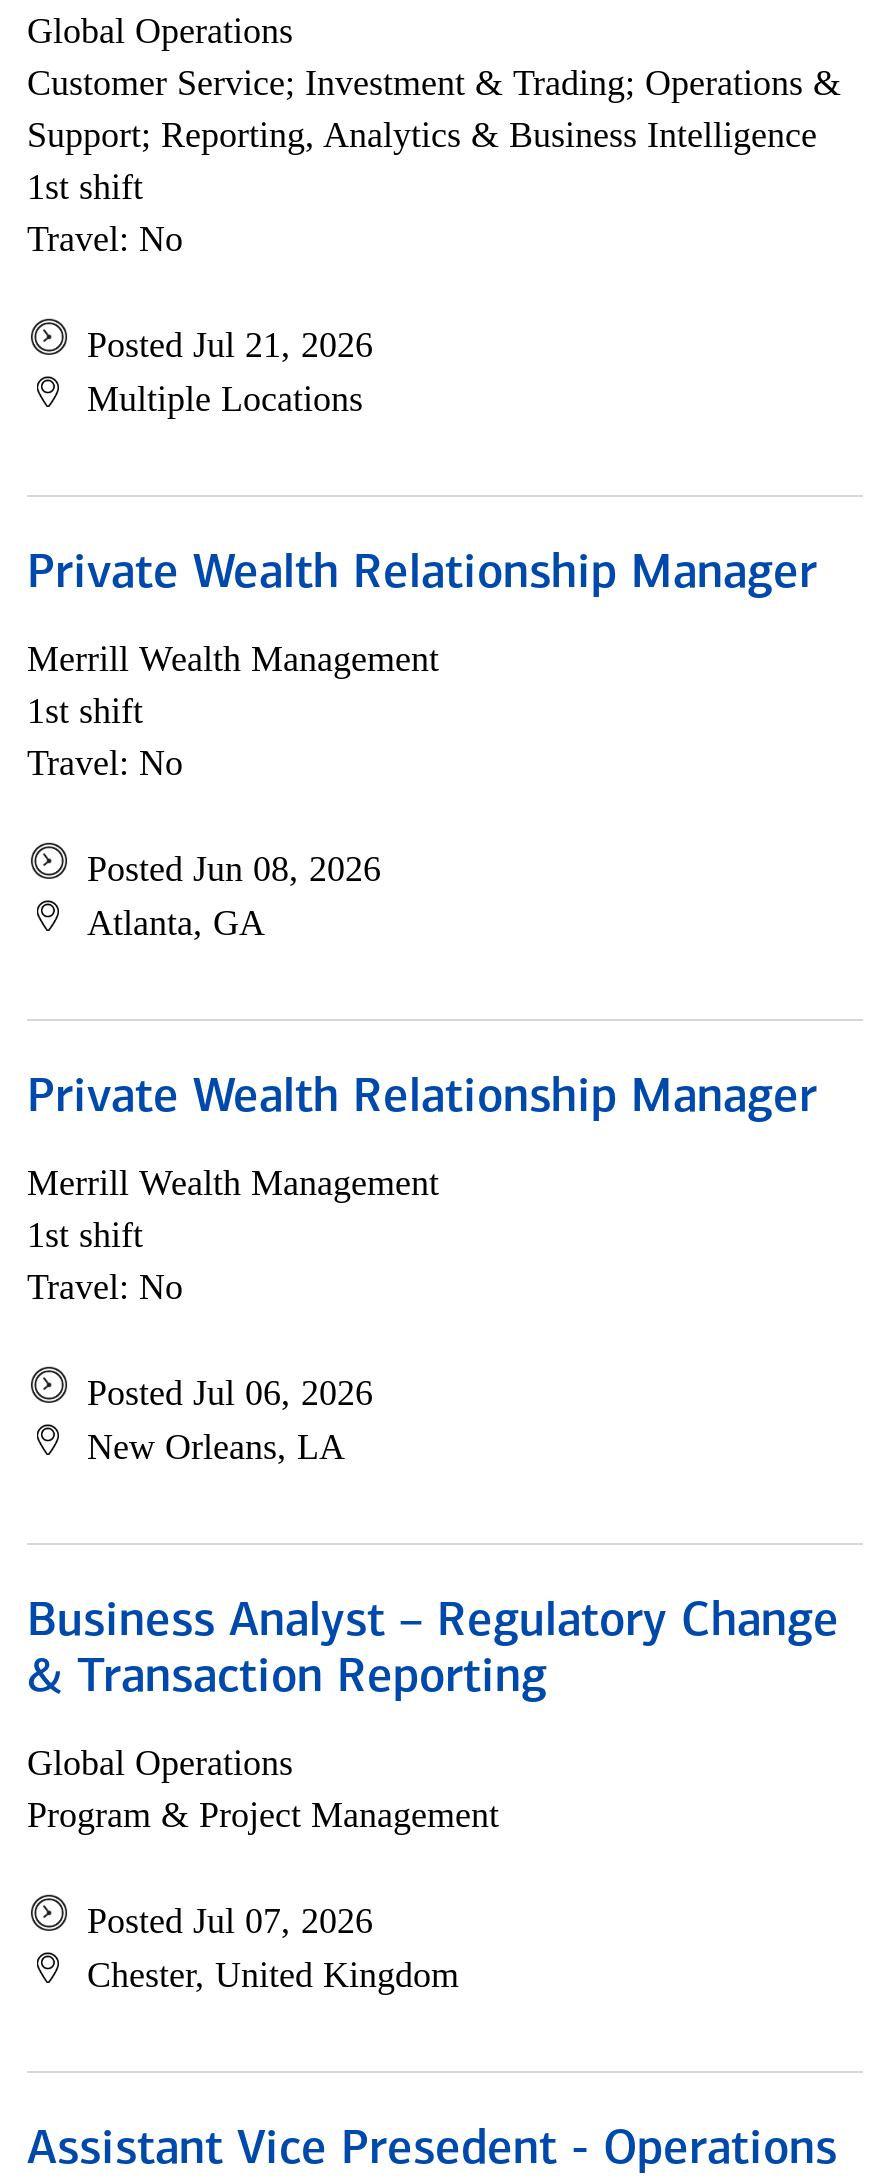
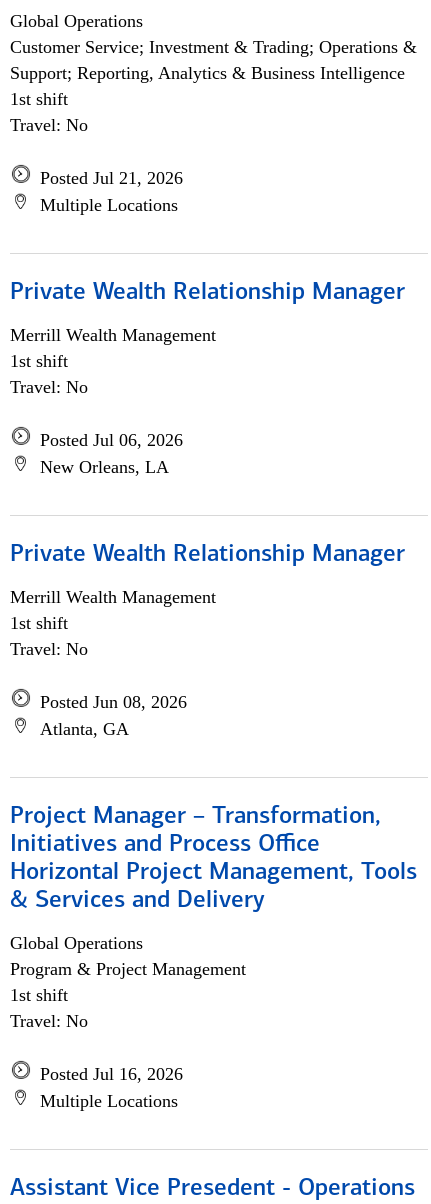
moved [87,849,381,943] -> [40,692,187,739]: Posted Jun 08, 2026 | Atlanta, GA
moved [87,1373,373,1467] -> [40,430,183,477]: Posted Jul 06, 2026 | New Orleans, LA
[27,1599,839,1703] Business Analyst – Regulatory Change | & Transaction Reporting -> [10,805,417,913] Project Manager – Transformation, | Initiatives and Process Office | Horizontal Project Management, Tools | & Services and Delivery
[87,1901,459,1995] Posted Jul 07, 2026 | Chester, United Kingdom -> [10,985,183,1111] 1st shift | Travel: No | Posted Jul 16, 2026 | Multiple Locations

